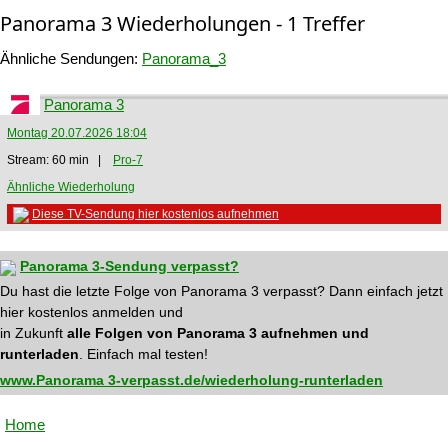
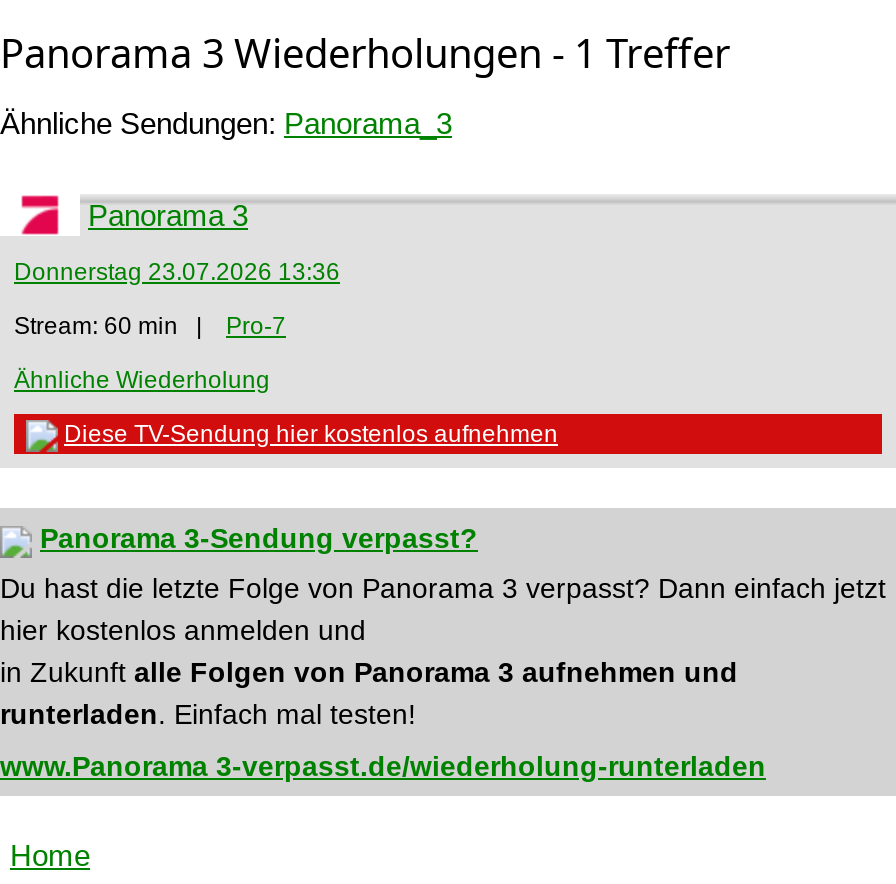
[7,126,147,140] Montag 20.07.2026 18:04 -> [14,258,340,286] Donnerstag 23.07.2026 13:36

